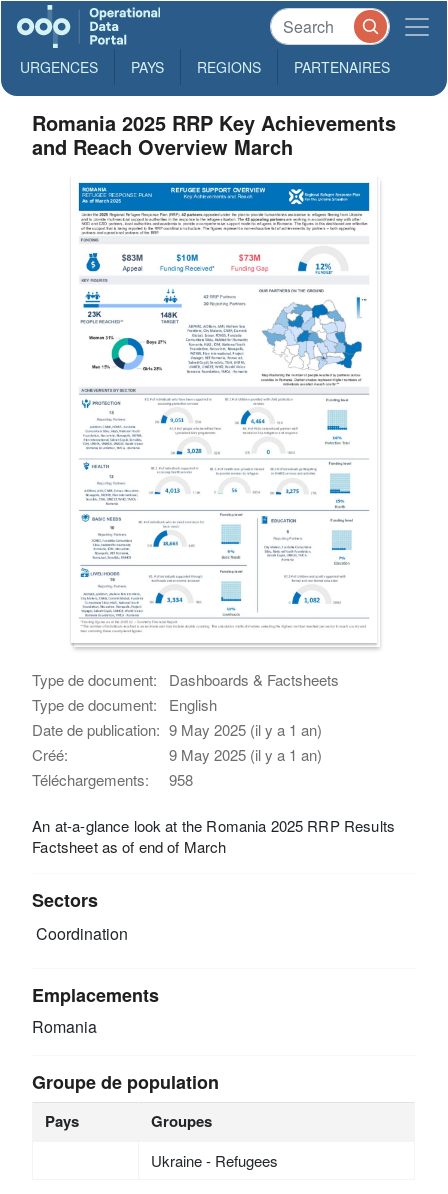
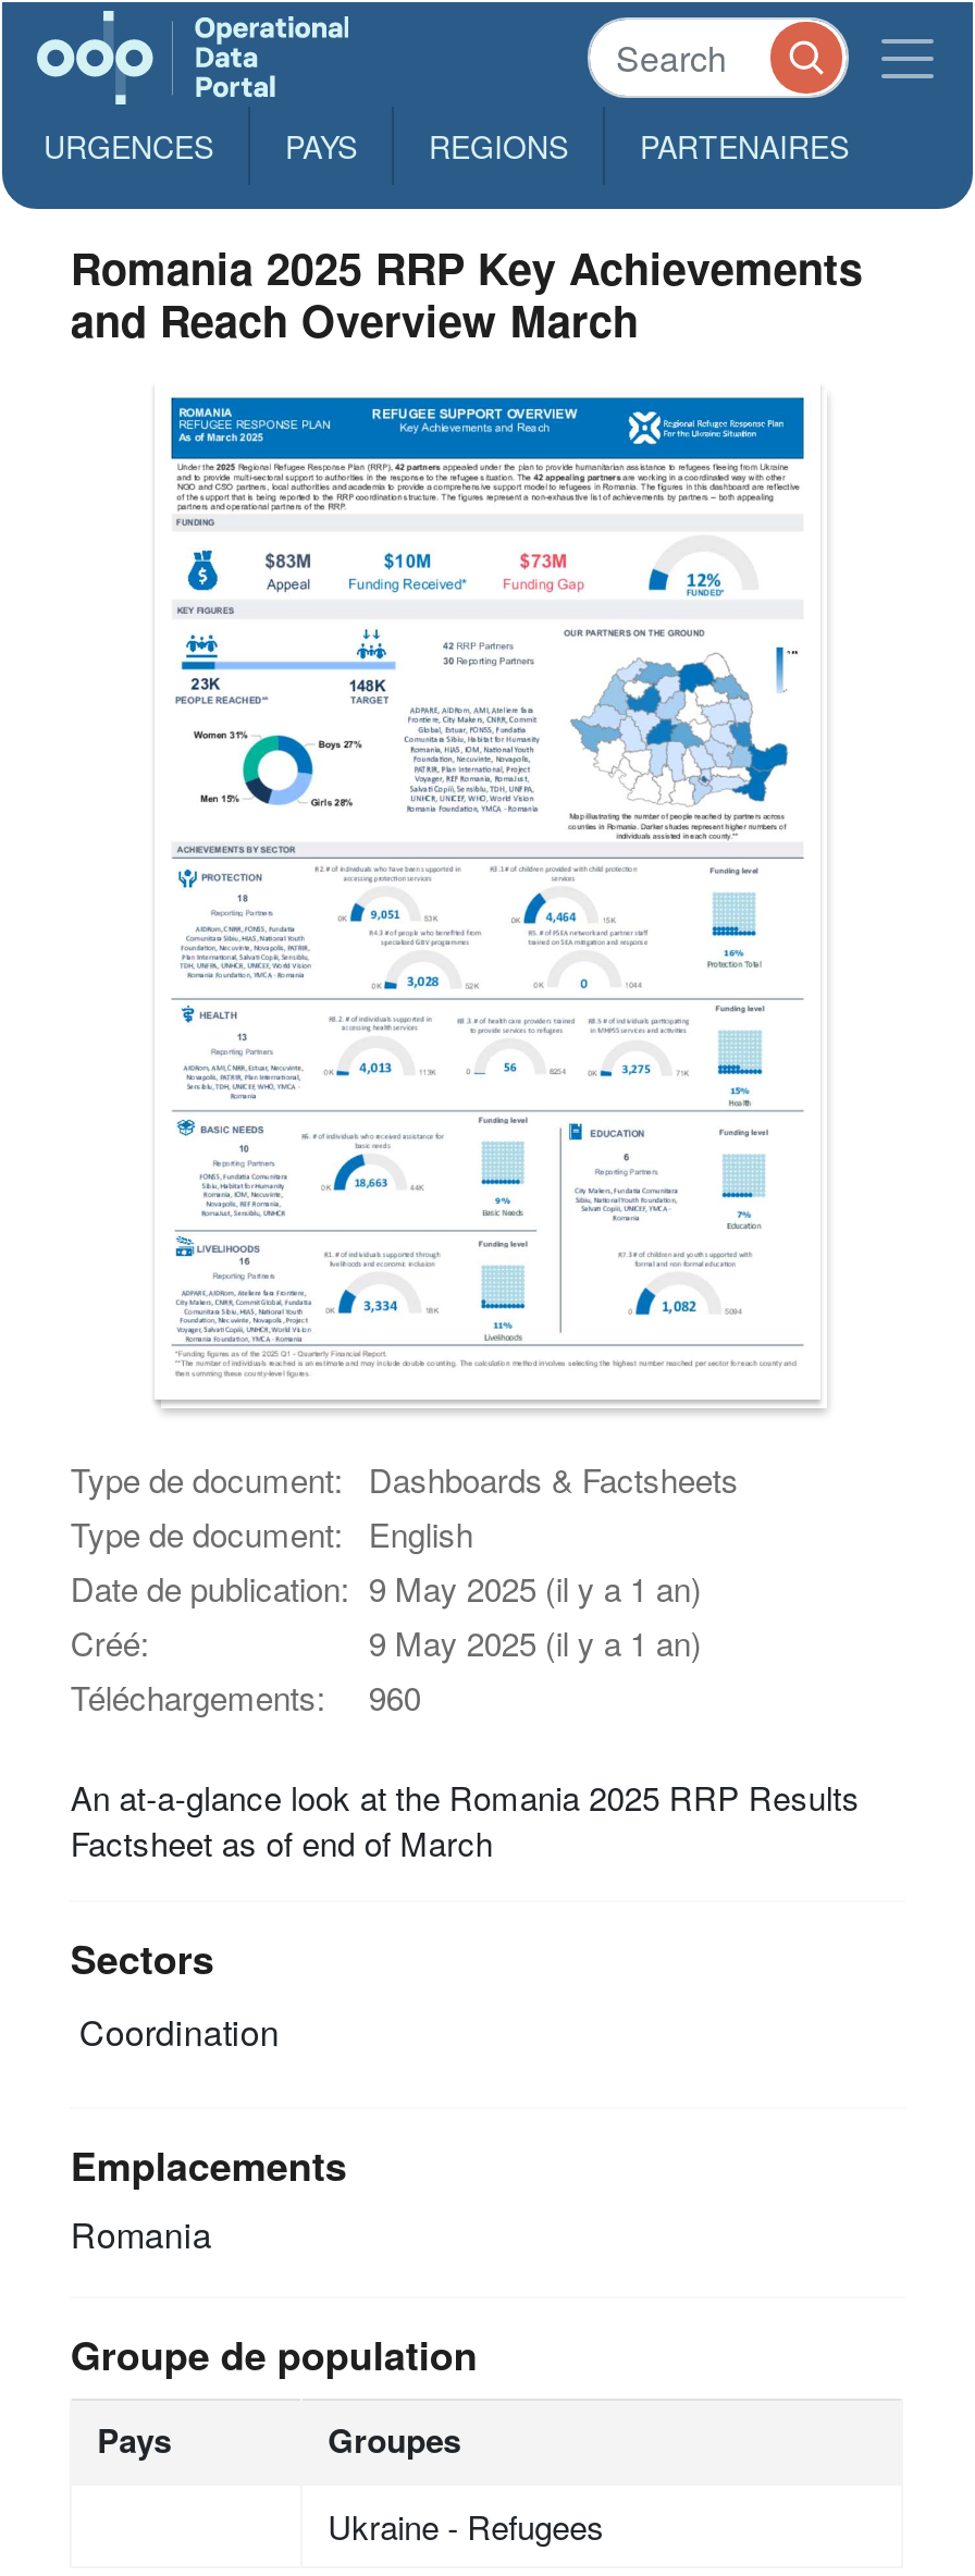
[32,769,193,790] Téléchargements: 958 -> [70,1675,421,1720] Téléchargements: 960

